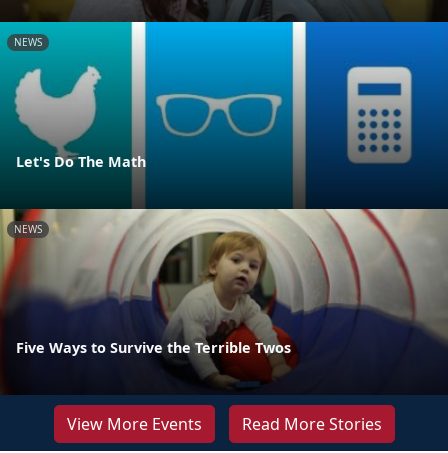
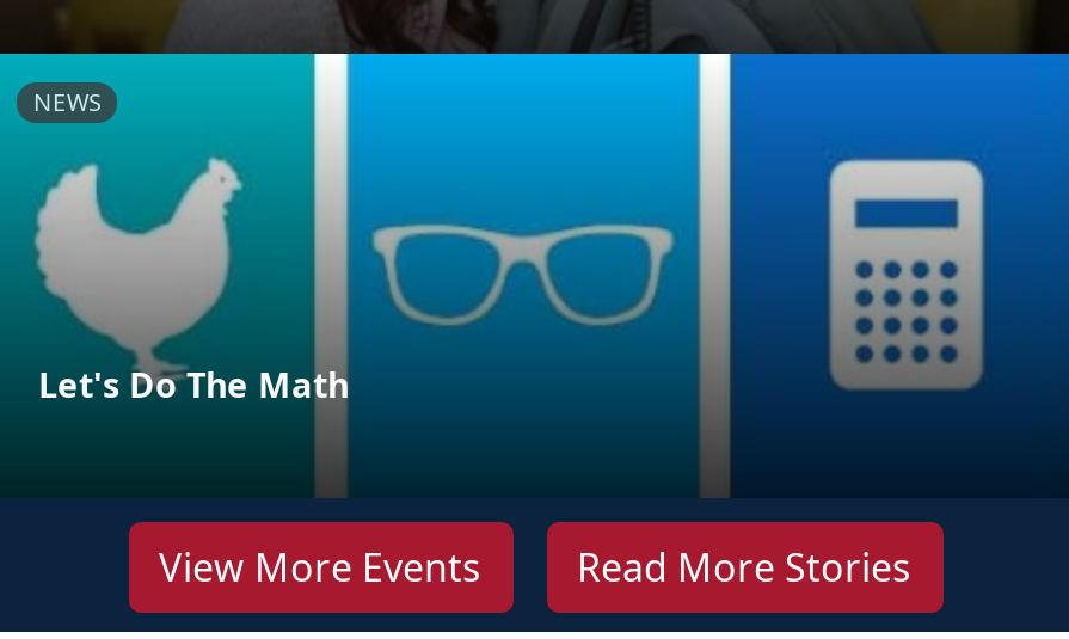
[3,208,445,394] [image] | NEWS -> none
[16,338,291,357] Five Ways to Survive the Terrible Twos -> none

